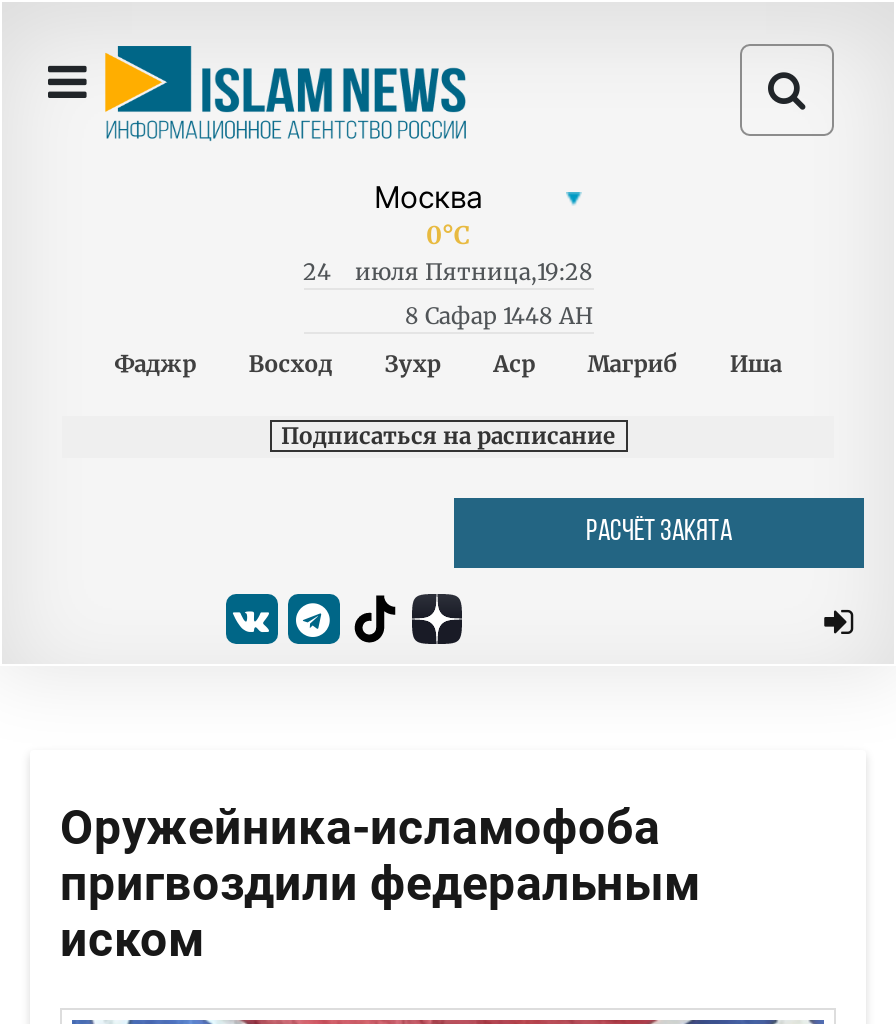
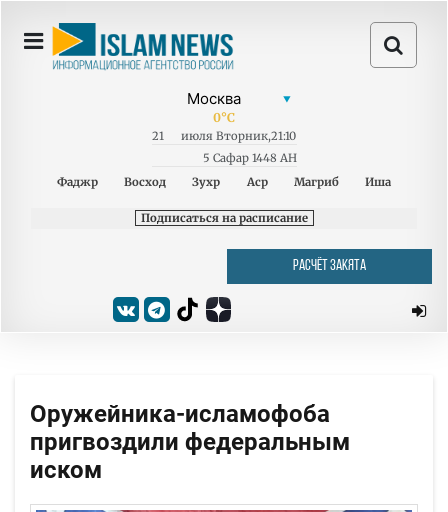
[303,258,331,286] 24 -> [151,129,163,143] 21
[355,258,593,286] июля Пятница,19:28 -> [180,129,295,143] июля Вторник,21:10
[405,302,593,330] 8 Сафар 1448 AH -> [202,151,296,165] 5 Сафар 1448 AH

